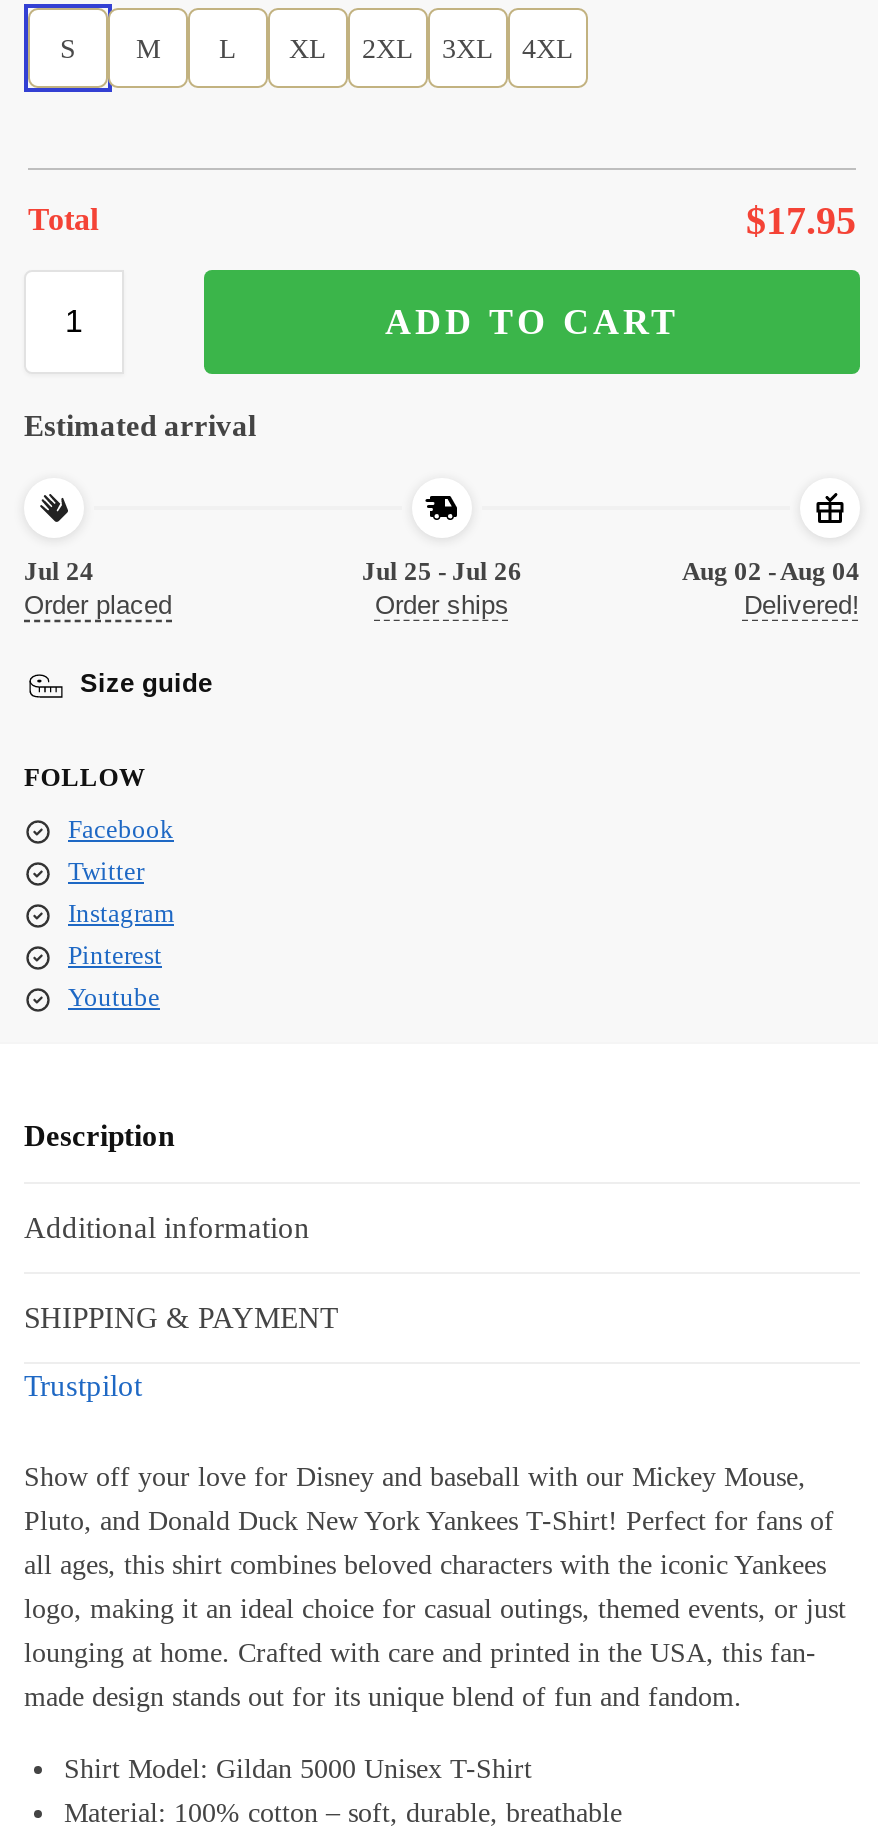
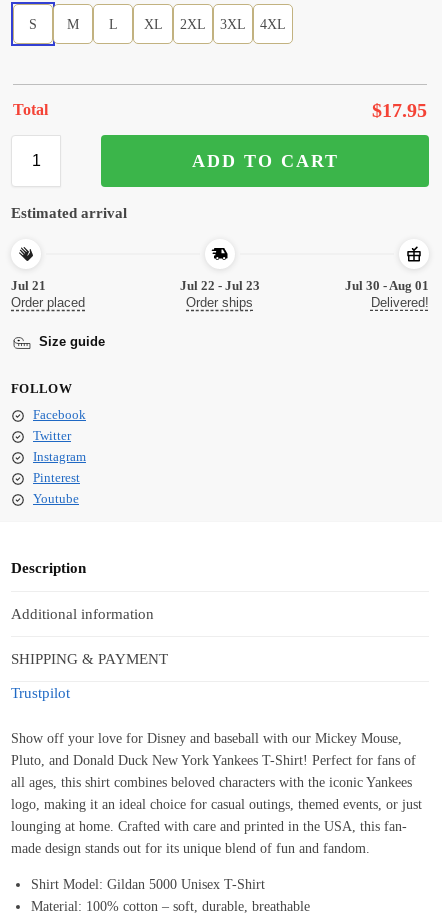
[24,555,94,585] Jul 24 -> [11,278,46,293] Jul 21
[362,555,522,585] Jul 25 - Jul 26 -> [180,278,260,293] Jul 22 - Jul 23
[682,555,860,585] Aug 02 - Aug 04 -> [345,278,429,293] Jul 30 - Aug 01

